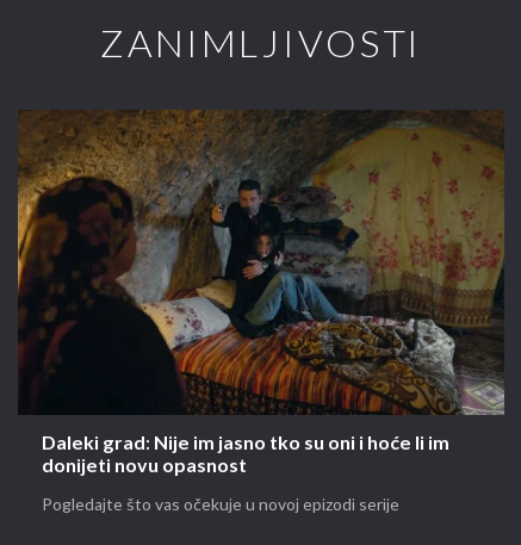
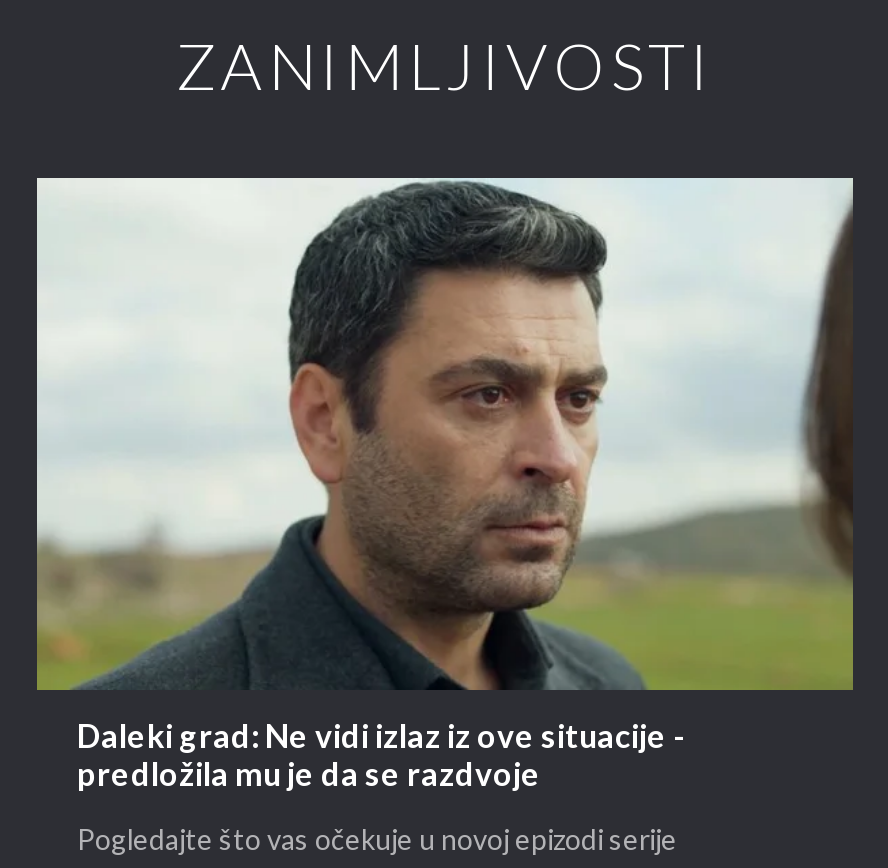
[17,109,506,478] [image] | Daleki grad: Nije im jasno tko su oni i hoće li im | donijeti novu opasnost -> [35,176,855,796] [image] | Daleki grad: Ne vidi izlaz iz ove situacije - | predložila mu je da se razdvoje

